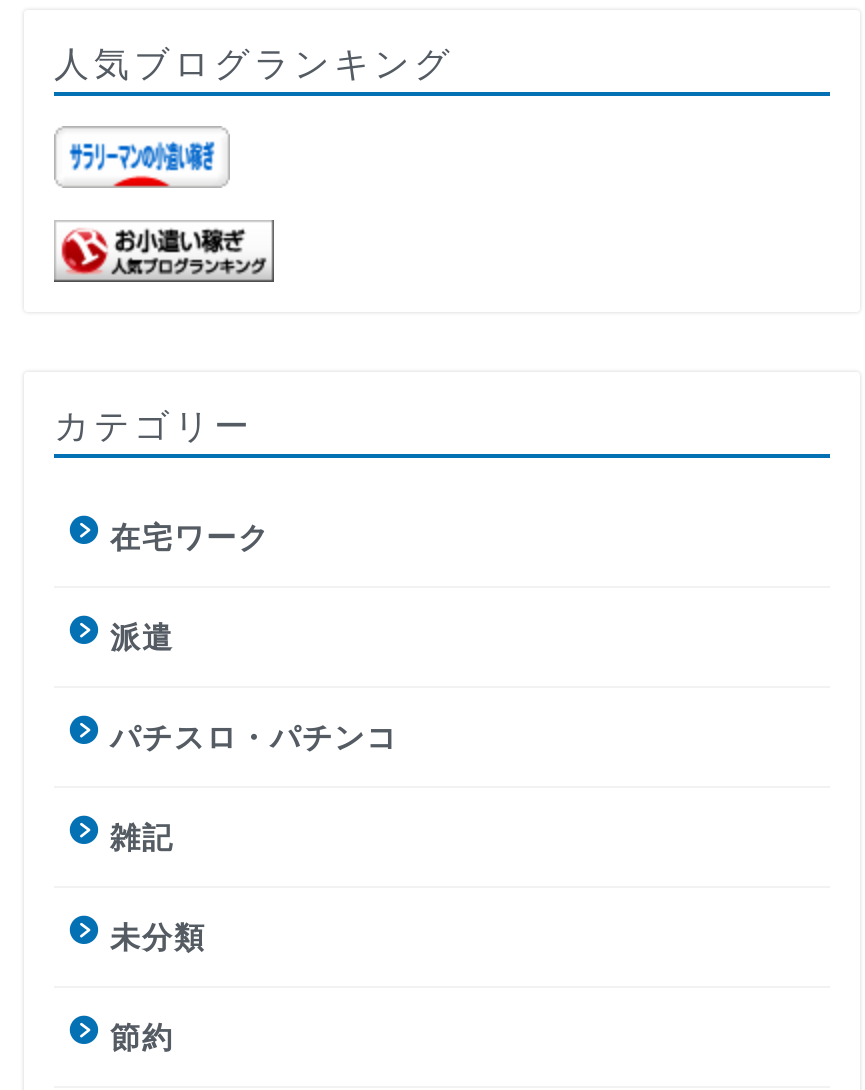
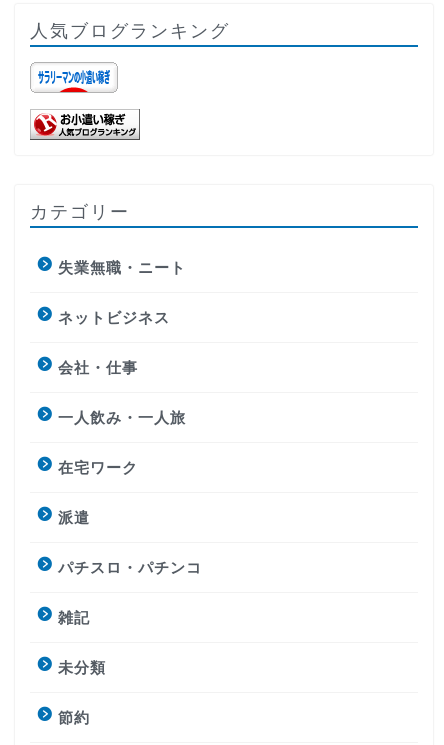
none -> [58,259,186,426] 失業無職・ニート | ネットビジネス | 会社・仕事 | 一人飲み・一人旅

